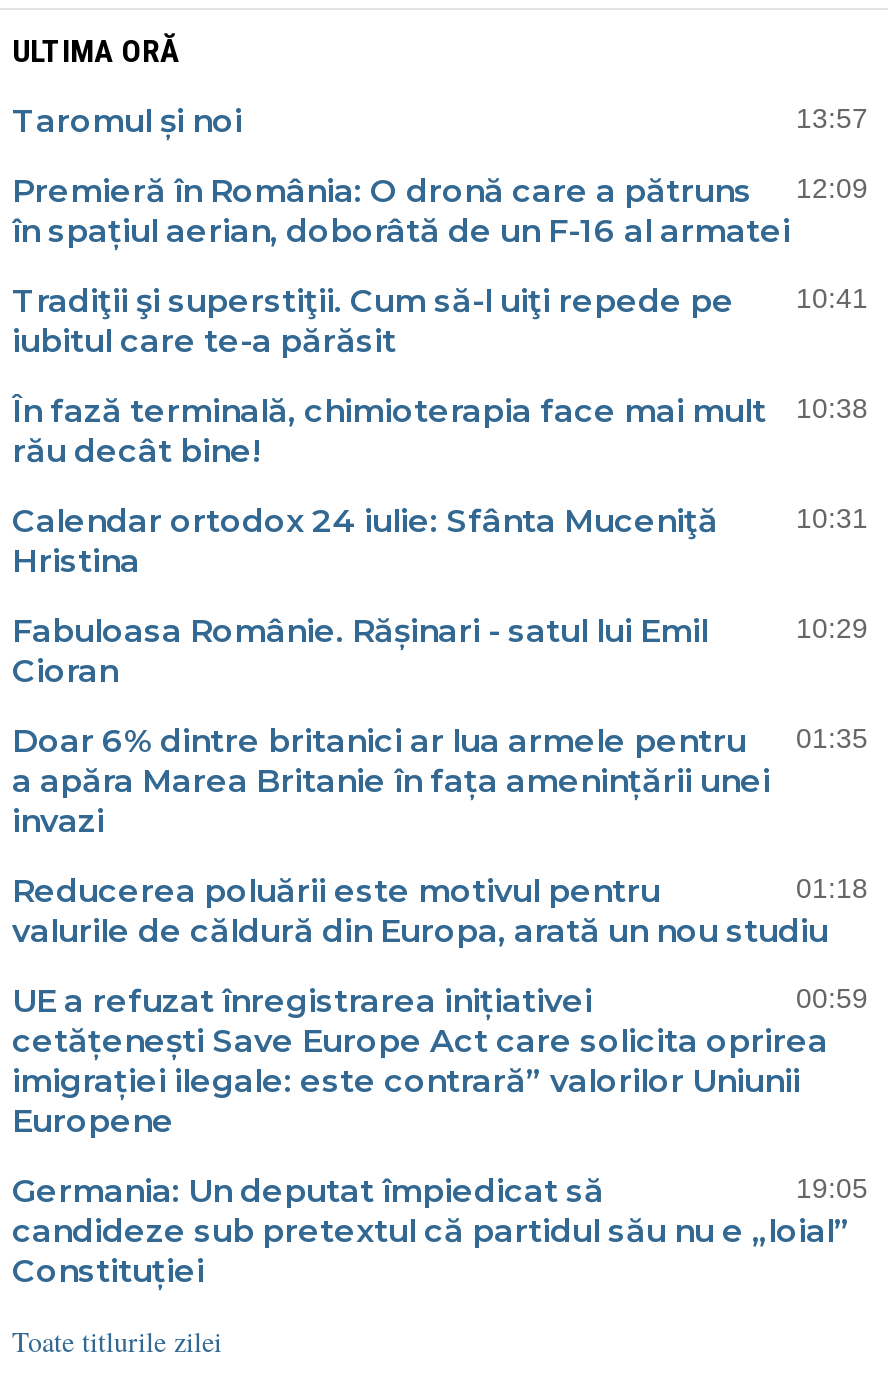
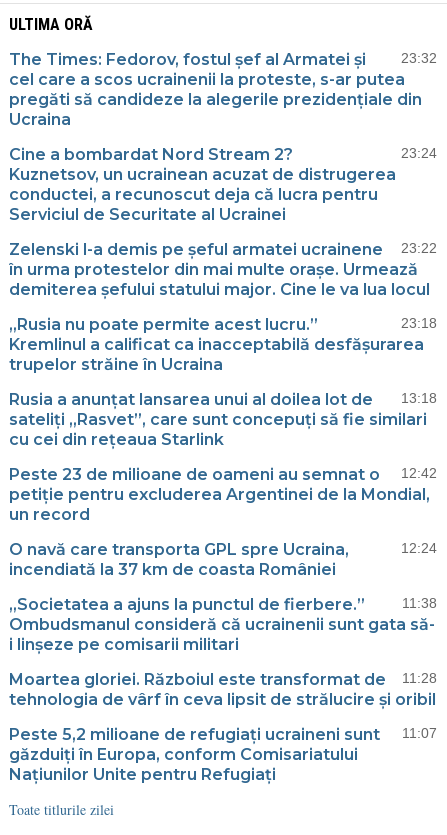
[12,102,868,140] 13:57 | Taromul și noi -> [9,50,437,129] 23:32 | The Times: Fedorov, fostul șef al Armatei și | cel care a scos ucrainenii la proteste, s-ar putea | pregăti să candideze la alegerile prezidențiale din | Ucraina
[12,172,868,250] 12:09 | Premieră în România: O dronă care a pătruns | în spațiul aerian, doborâtă de un F-16 al armatei -> [9,145,437,224] 23:24 | Cine a bombardat Nord Stream 2? | Kuznetsov, un ucrainean acuzat de distrugerea | conductei, a recunoscut deja că lucra pentru | Serviciul de Securitate al Ucrainei
[12,282,868,360] 10:41 | Tradiţii şi superstiţii. Cum să-l uiţi repede pe | iubitul care te-a părăsit -> [9,240,437,299] 23:22 | Zelenski l-a demis pe șeful armatei ucrainene | în urma protestelor din mai multe orașe. Urmează | demiterea șefului statului major. Cine le va lua locul
[12,392,868,470] 10:38 | În fază terminală, chimioterapia face mai mult | rău decât bine! -> [9,315,437,374] 23:18 | „Rusia nu poate permite acest lucru.” | Kremlinul a calificat ca inacceptabilă desfășurarea | trupelor străine în Ucraina
[12,502,868,580] 10:31 | Calendar ortodox 24 iulie: Sfânta Muceniţă | Hristina -> [9,390,437,449] 13:18 | Rusia a anunțat lansarea unui al doilea lot de | sateliți „Rasvet”, care sunt concepuți să fie similari | cu cei din rețeaua Starlink
[12,612,868,690] 10:29 | Fabuloasa Românie. Rășinari - satul lui Emil | Cioran -> [9,465,437,524] 12:42 | Peste 23 de milioane de oameni au semnat o | petiție pentru excluderea Argentinei de la Mondial, | un record
[12,722,868,840] 01:35 | Doar 6% dintre britanici ar lua armele pentru | a apăra Marea Britanie în fața amenințării unei | invazi -> [9,540,437,579] 12:24 | O navă care transporta GPL spre Ucraina, | incendiată la 37 km de coasta României
[12,872,868,950] 01:18 | Reducerea poluării este motivul pentru | valurile de căldură din Europa, arată un nou studiu -> [9,595,437,654] 11:38 | „Societatea a ajuns la punctul de fierbere.” | Ombudsmanul consideră că ucrainenii sunt gata să- | i linșeze pe comisarii militari
[12,982,868,1140] 00:59 | UE a refuzat înregistrarea inițiativei | cetățenești Save Europe Act care solicita oprirea | imigrației ilegale: este contrară” valorilor Uniunii | Europene -> [9,670,437,709] 11:28 | Moartea gloriei. Războiul este transformat de | tehnologia de vârf în ceva lipsit de strălucire și oribil
[12,1172,868,1290] 19:05 | Germania: Un deputat împiedicat să | candideze sub pretextul că partidul său nu e „loial” | Constituției -> [9,725,437,784] 11:07 | Peste 5,2 milioane de refugiați ucraineni sunt | găzduiți în Europa, conform Comisariatului | Națiunilor Unite pentru Refugiați

